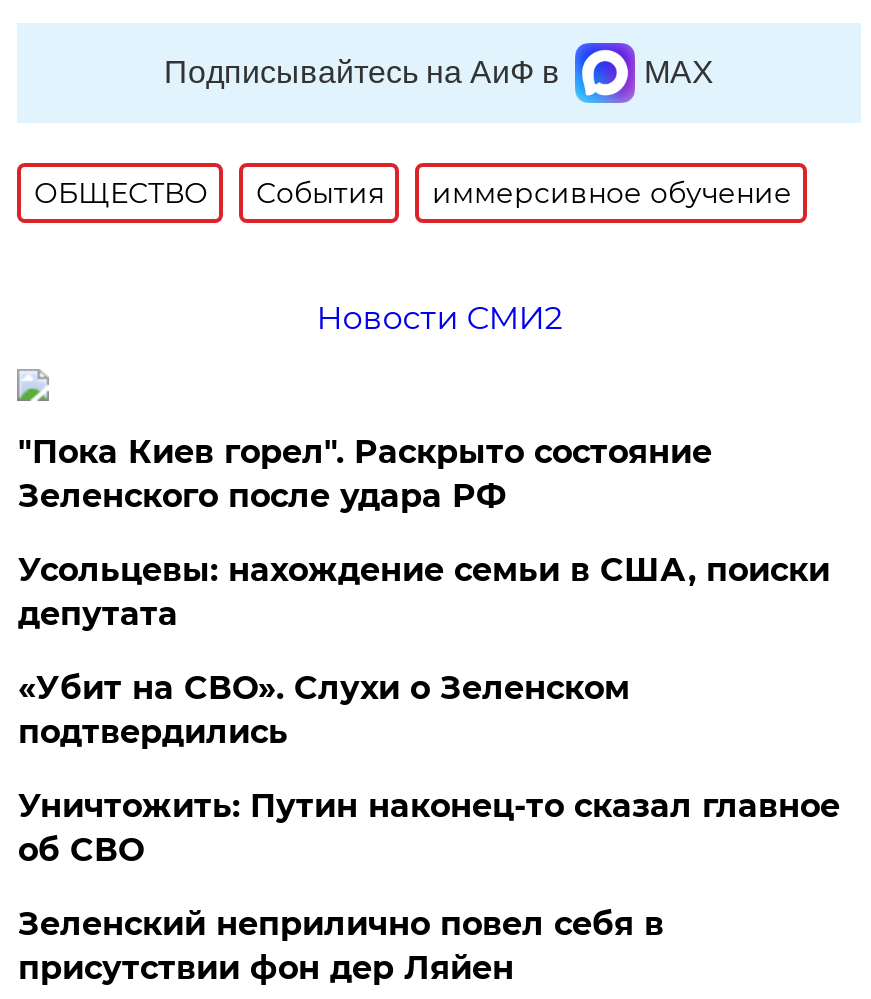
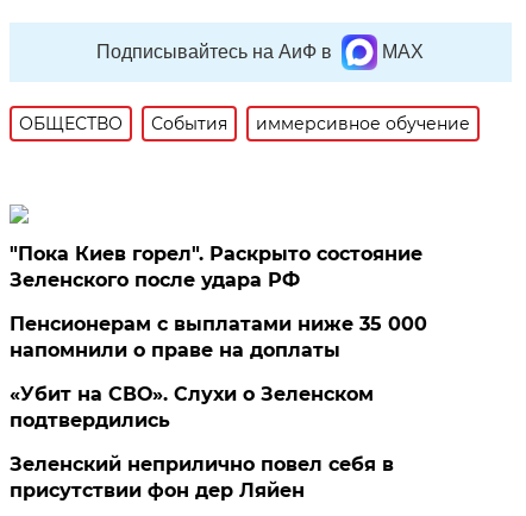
[316,299,562,337] Новости СМИ2 -> none
[18,551,830,633] Усольцевы: нахождение семьи в США, поиски | депутата -> [10,313,428,361] Пенсионерам с выплатами ниже 35 000 | напомнили о праве на доплаты
[18,787,840,869] Уничтожить: Путин наконец-то сказал главное | об СВО -> none

